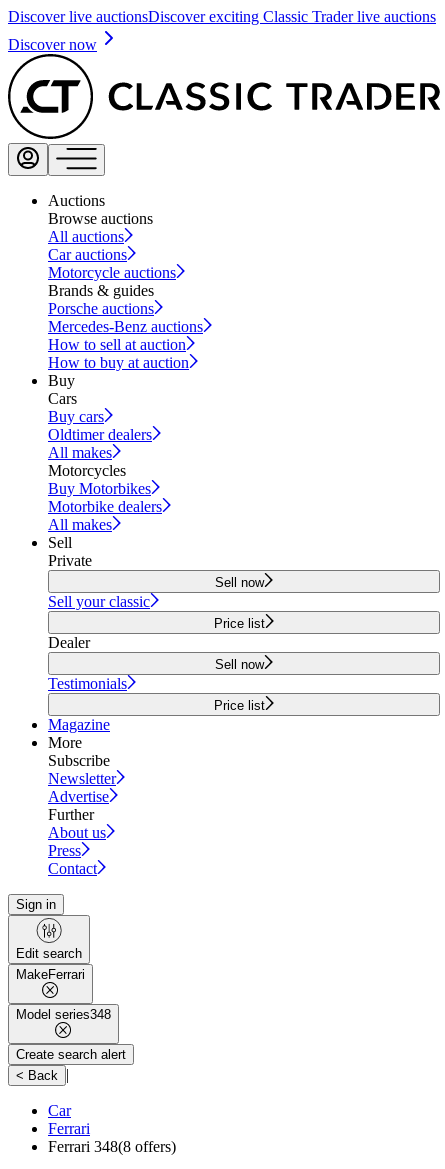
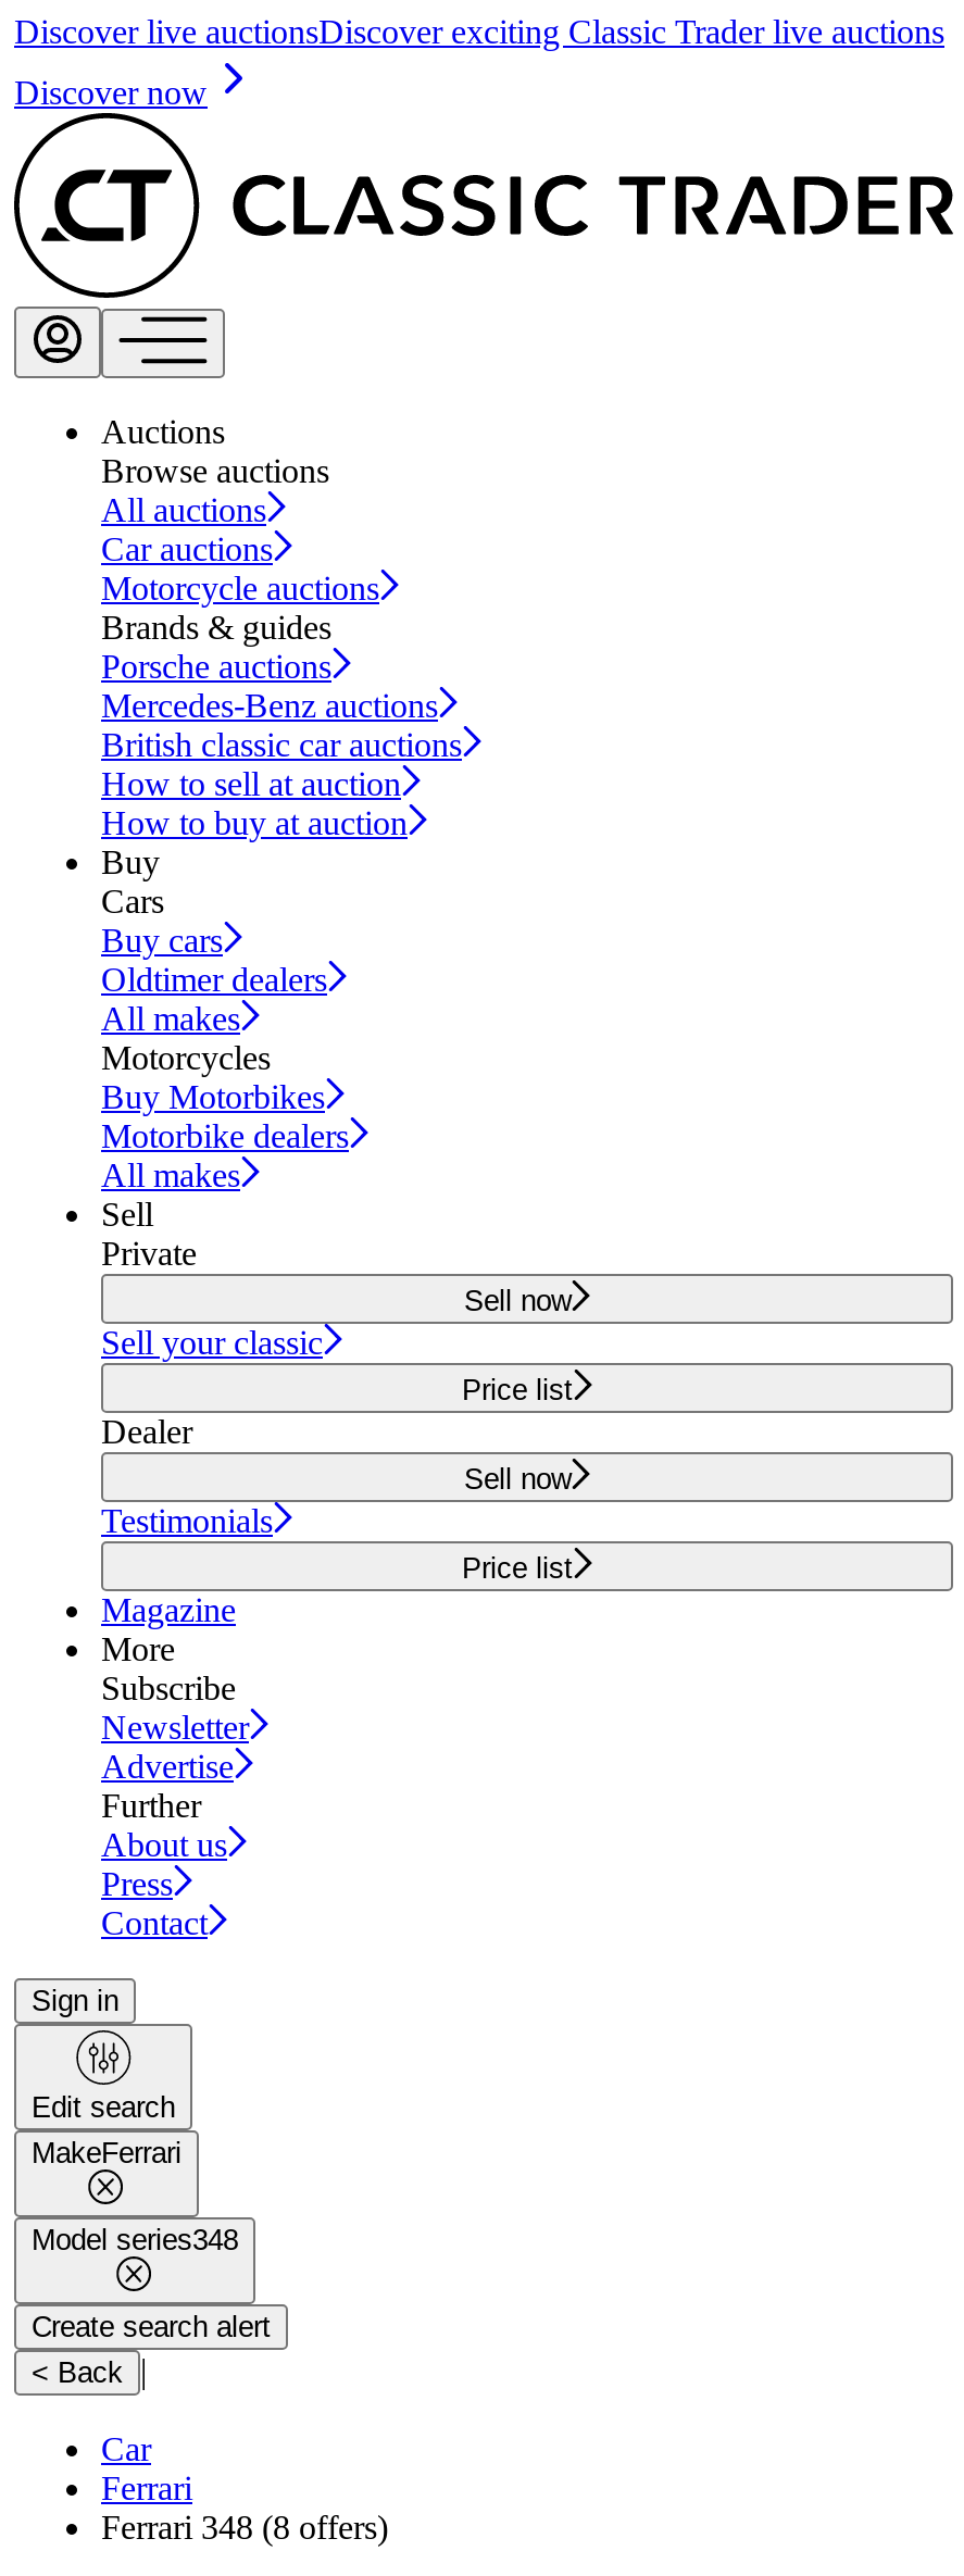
none -> [101,726,462,763] British classic car auctions

